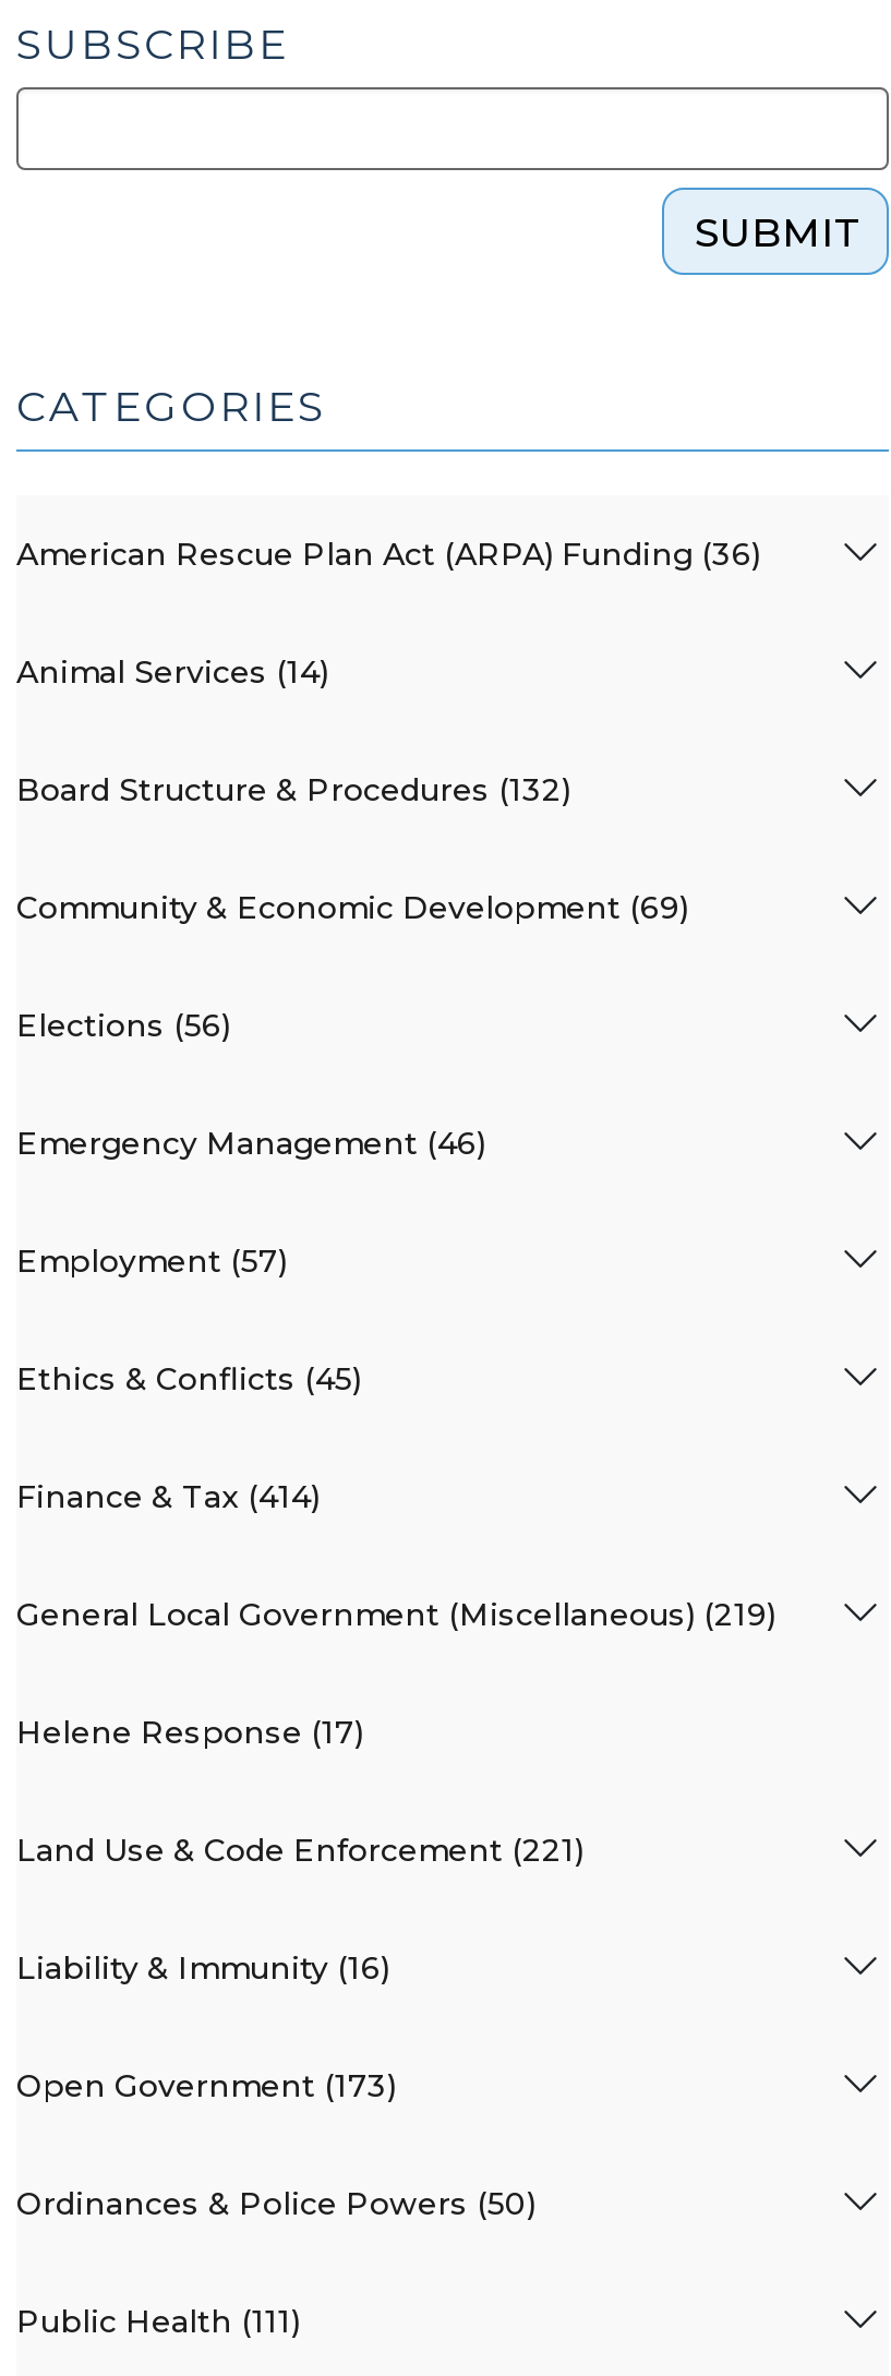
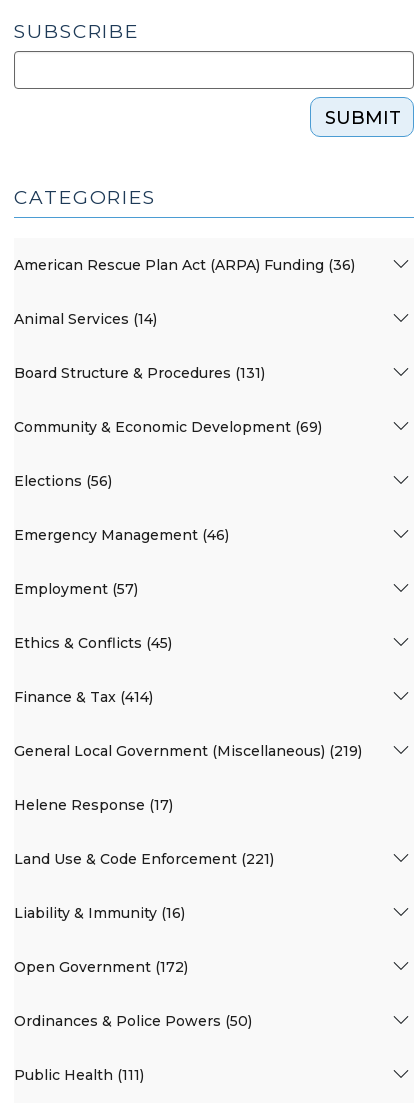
[16,769,570,808] Board Structure & Procedures (132) -> [14,363,265,381] Board Structure & Procedures (131)
[16,2065,396,2104] Open Government (173) -> [14,957,188,975] Open Government (172)

